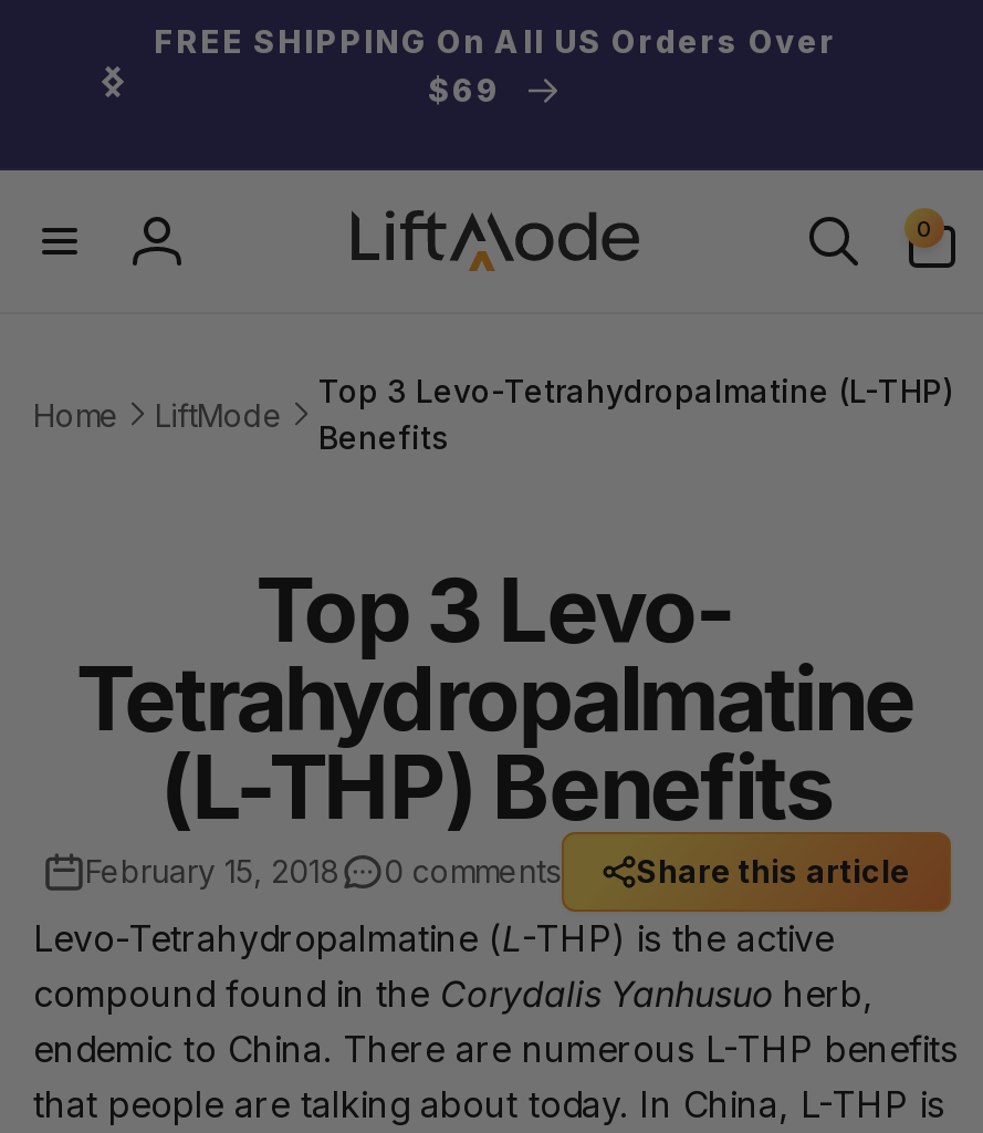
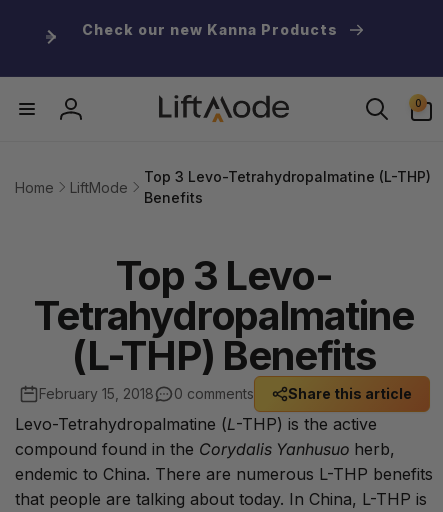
[154,22,837,108] FREE SHIPPING On All US Orders Over | $69 -> [82,21,342,38] Check our new Kanna Products

